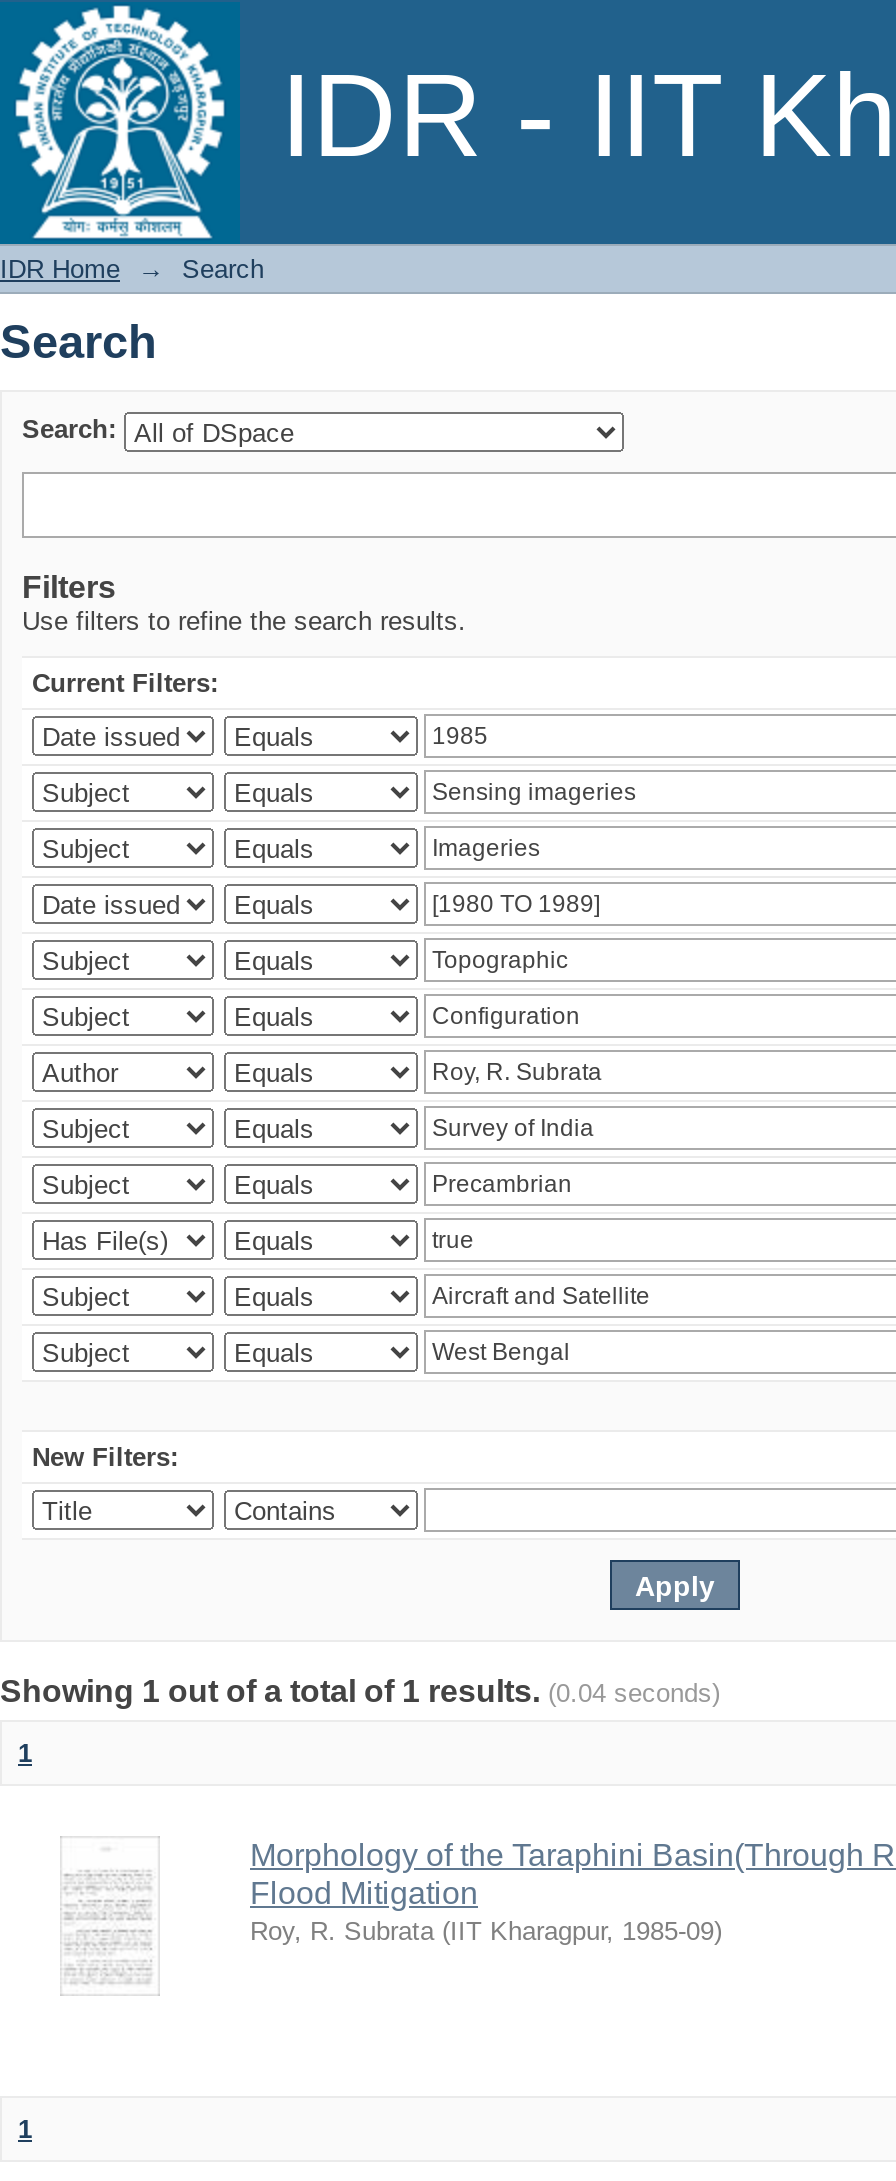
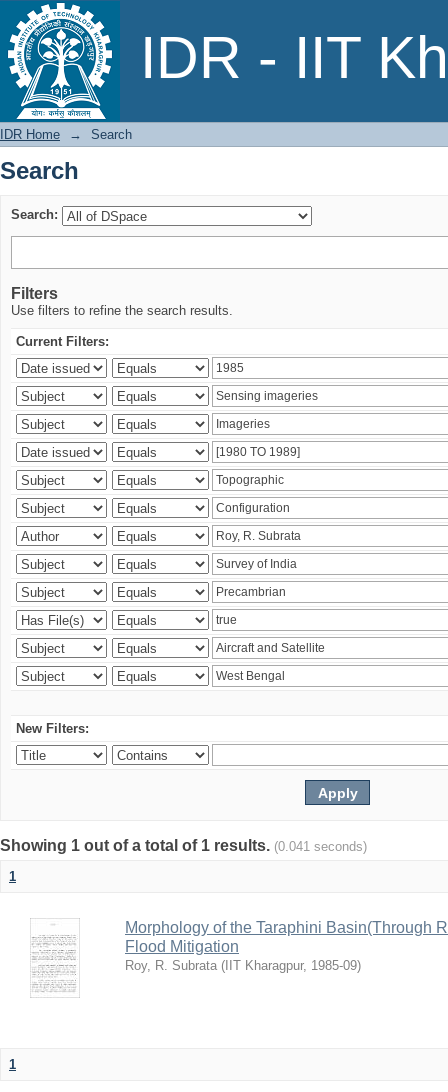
[0,1674,720,1708] Showing 1 out of a total of 1 results. (0.04 seconds) -> [0,837,367,854] Showing 1 out of a total of 1 results. (0.041 seconds)

